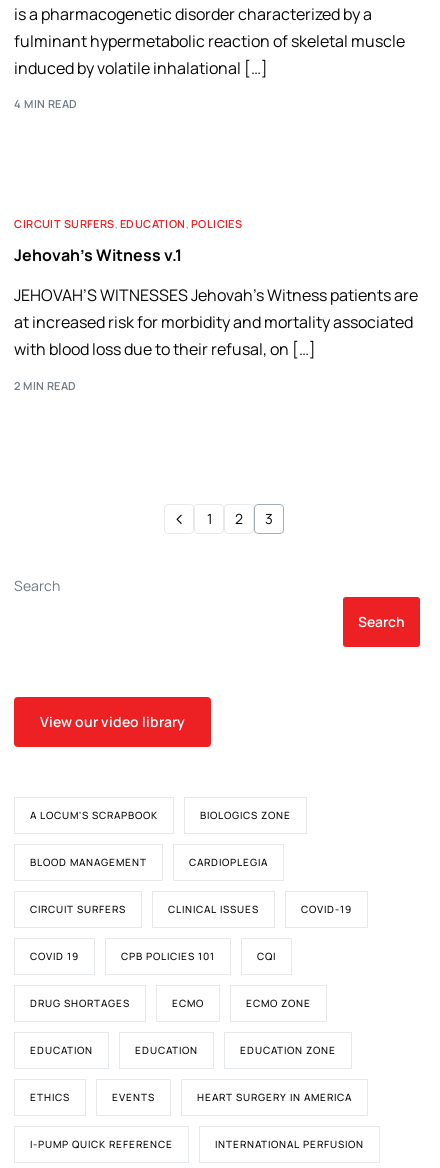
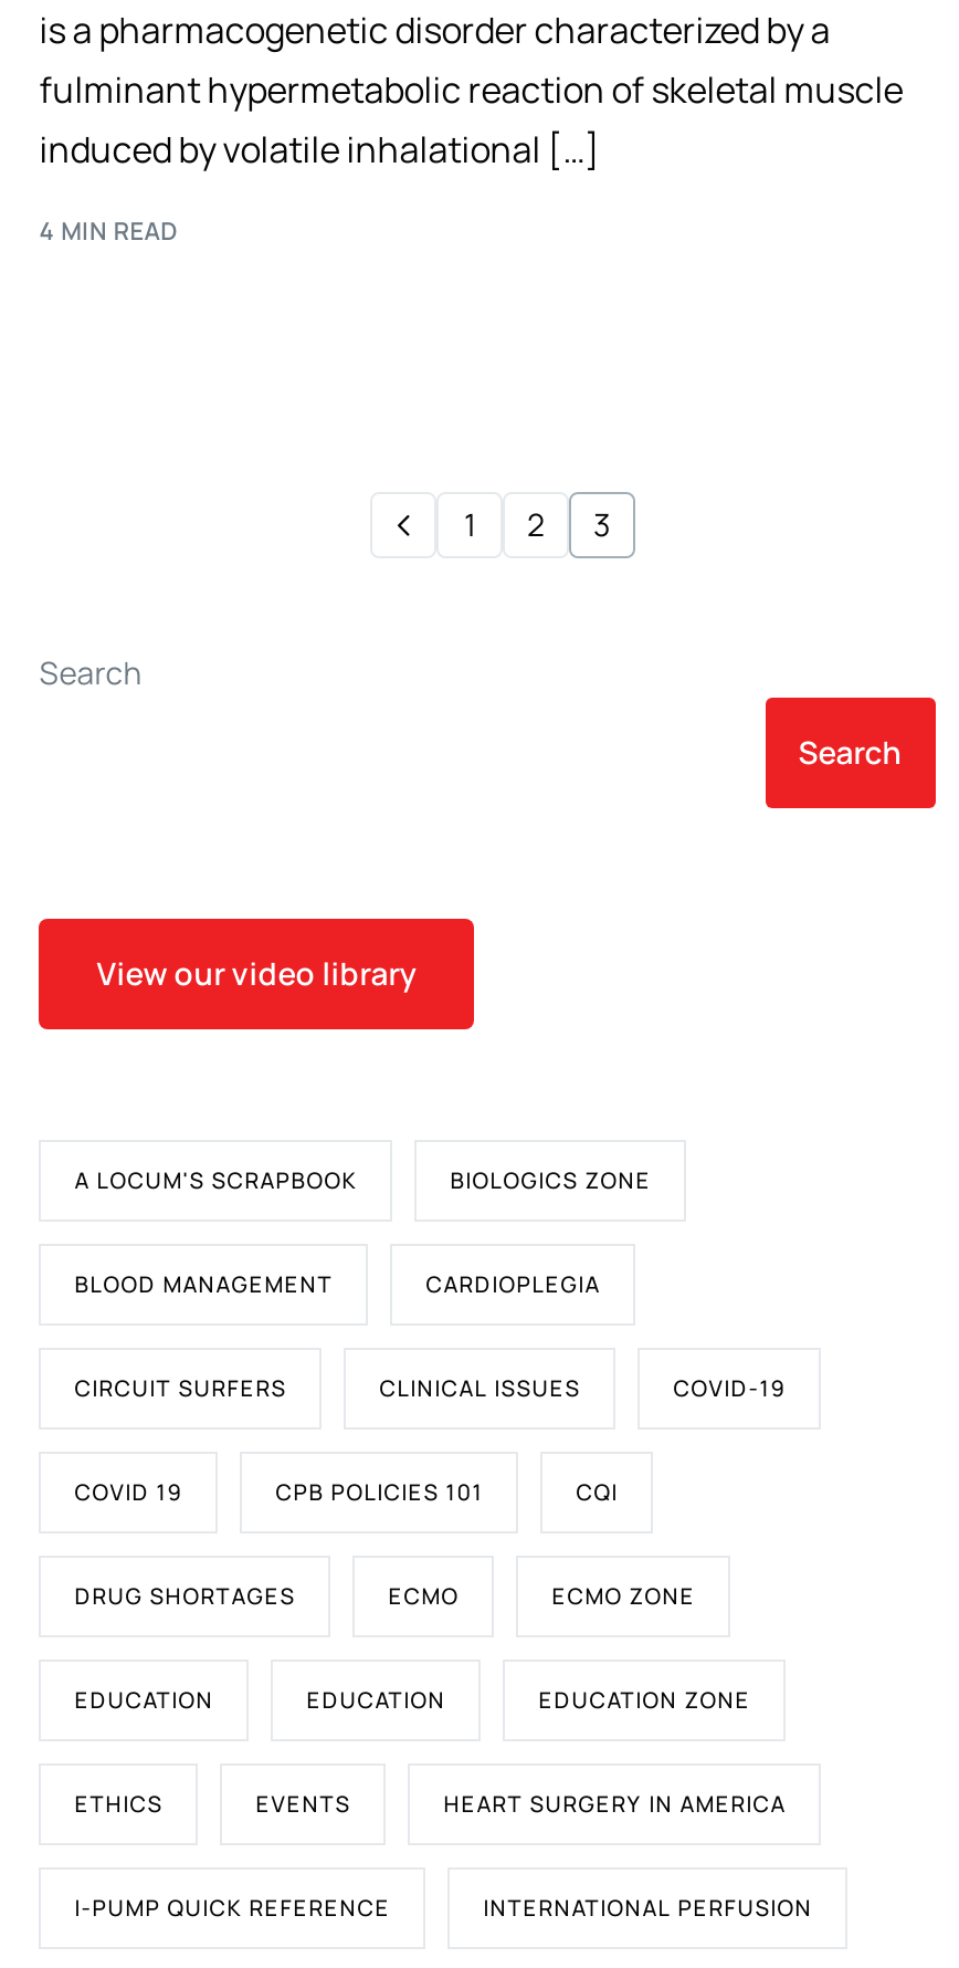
[14,216,418,393] CIRCUIT SURFERS, EDUCATION, POLICIES | Jehovah’s Witness v.1 | JEHOVAH’S WITNESSES Jehovah’s Witness patients are | at increased risk for morbidity and mortality associated | with blood loss due to their refusal, on […] | 2 MIN READ -> none

